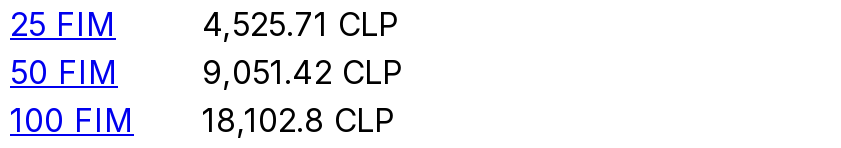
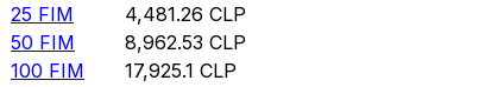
[202,5,400,45] 4,525.71 CLP -> [125,3,246,26] 4,481.26 CLP
[202,53,404,93] 9,051.42 CLP -> [125,31,246,55] 8,962.53 CLP
[10,101,396,141] 100 FIM 18,102.8 CLP -> [11,59,237,83] 100 FIM 17,925.1 CLP

